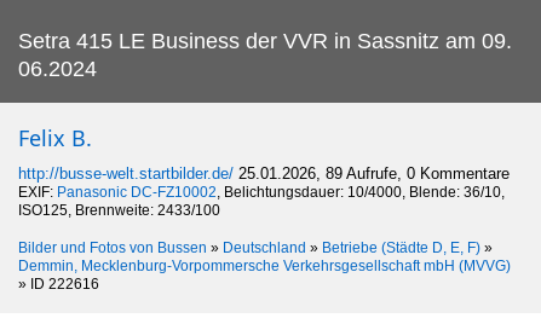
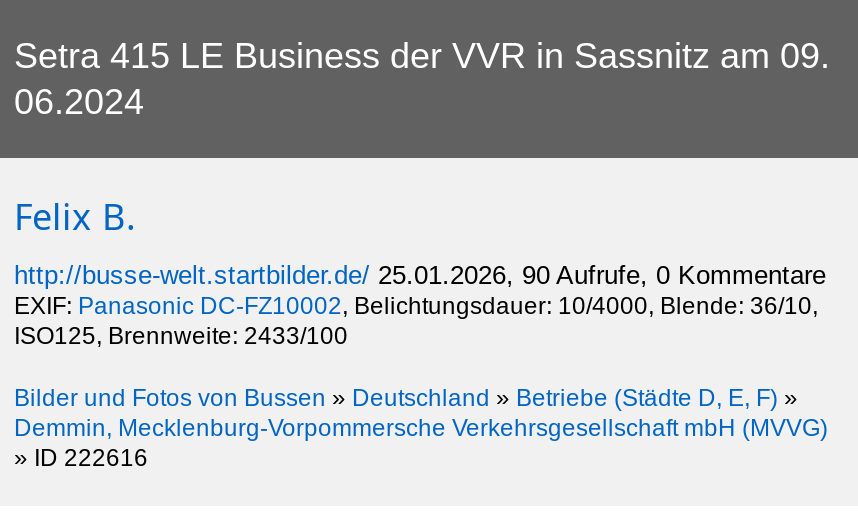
[18,164,510,183] http://busse-welt.startbilder.de/ 25.01.2026, 89 Aufrufe, 0 Kommentare -> [14,260,826,290] http://busse-welt.startbilder.de/ 25.01.2026, 90 Aufrufe, 0 Kommentare

